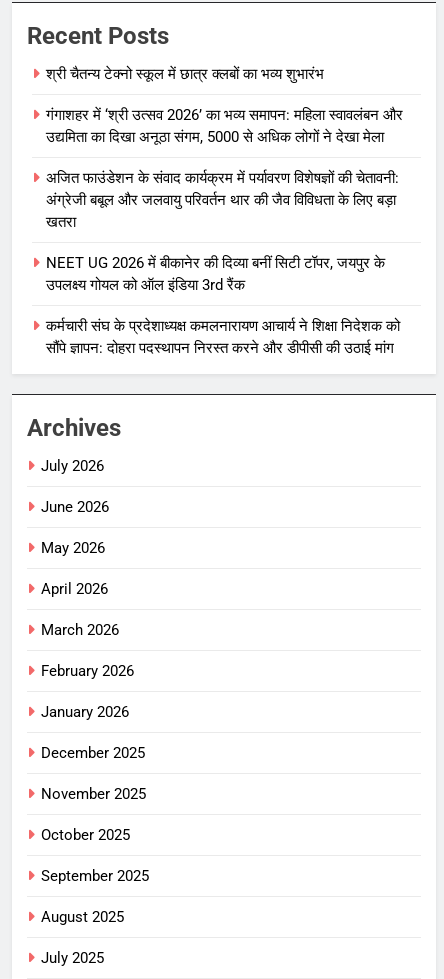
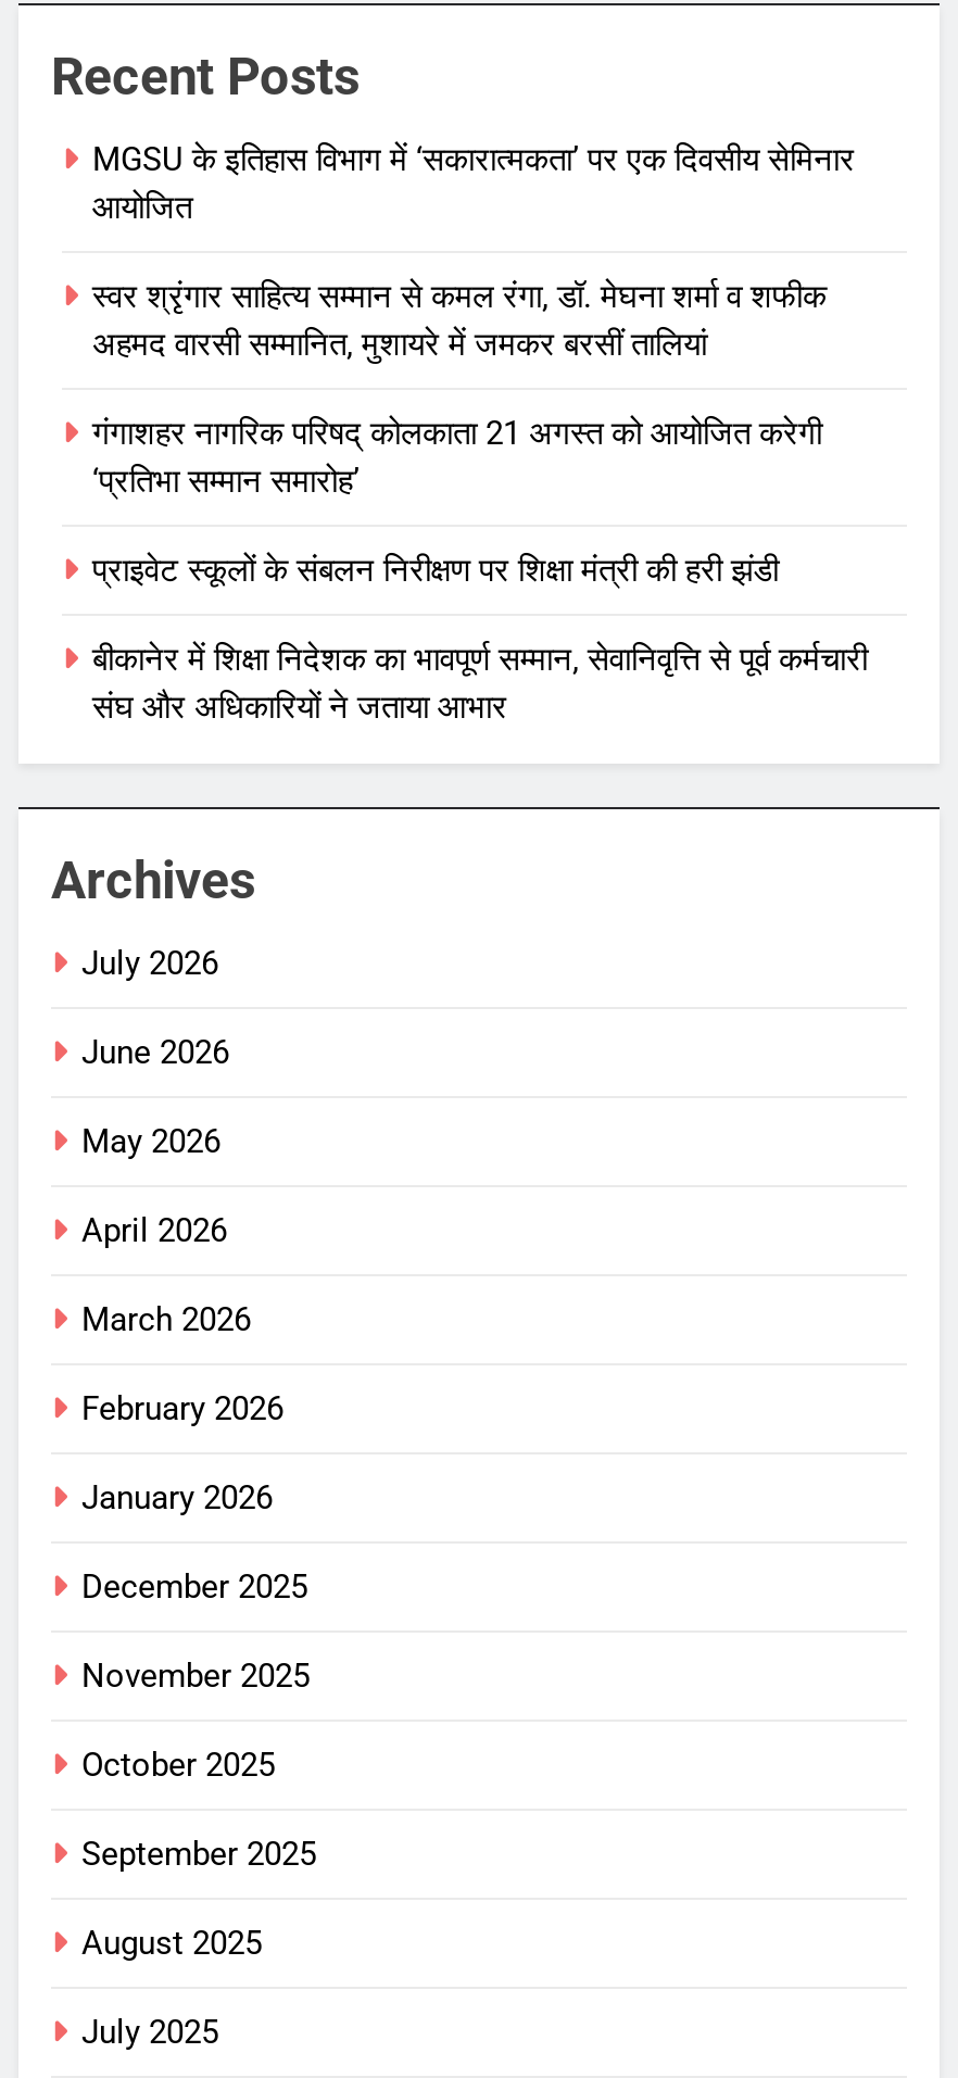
[46,65,324,83] श्री चैतन्य टेक्नो स्कूल में छात्र क्लबों का भव्य शुभारंभ -> [92,140,855,227] MGSU के इतिहास विभाग में ‘सकारात्मकता’ पर एक दिवसीय सेमिनार | आयोजित
[46,106,403,146] गंगाशहर में ‘श्री उत्सव 2026’ का भव्य समापन: महिला स्वावलंबन और | उद्यमिता का दिखा अनूठा संगम, 5000 से अधिक लोगों ने देखा मेला -> [92,277,827,363] स्वर श्रृंगार साहित्य सम्मान से कमल रंगा, डॉ. मेघना शर्मा व शफीक | अहमद वारसी सम्मानित, मुशायरे में जमकर बरसीं तालियां
[46,169,399,231] अजित फाउंडेशन के संवाद कार्यक्रम में पर्यावरण विशेषज्ञों की चेतावनी: | अंग्रेजी बबूल और जलवायु परिवर्तन थार की जैव विविधता के लिए बड़ा | खतरा -> [92,413,822,500] गंगाशहर नागरिक परिषद् कोलकाता 21 अगस्त को आयोजित करेगी | ‘प्रतिभा सम्मान समारोह’
[46,254,385,294] NEET UG 2026 में बीकानेर की दिव्या बनीं सिटी टॉपर, जयपुर के | उपलक्ष्य गोयल को ऑल इंडिया 3rd रैंक -> [92,550,779,589] प्राइवेट स्कूलों के संबलन निरीक्षण पर शिक्षा मंत्री की हरी झंडी
[46,317,400,357] कर्मचारी संघ के प्रदेशाध्यक्ष कमलनारायण आचार्य ने शिक्षा निदेशक को | सौंपे ज्ञापन: दोहरा पदस्थापन निरस्त करने और डीपीसी की उठाई मांग -> [92,639,868,726] बीकानेर में शिक्षा निदेशक का भावपूर्ण सम्मान, सेवानिवृत्ति से पूर्व कर्मचारी | संघ और अधिकारियों ने जताया आभार

